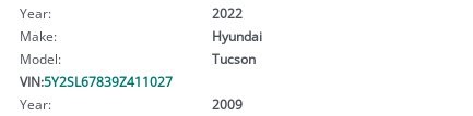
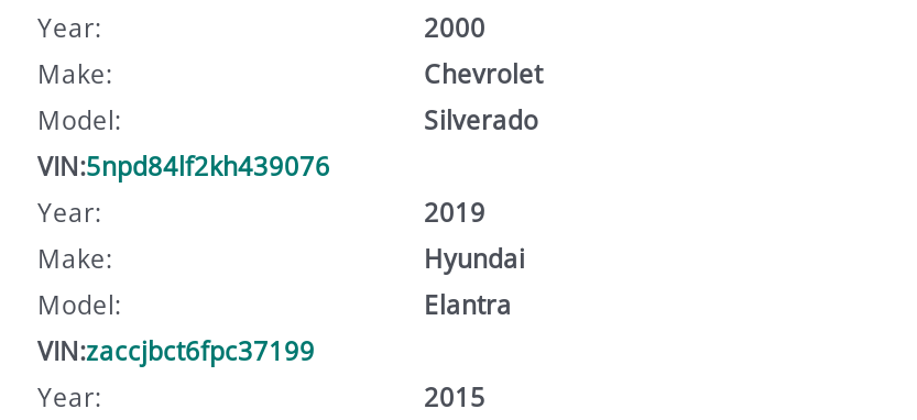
[211,4,242,21] 2022 -> [37,8,543,228] 2000 | Make: | Chevrolet | Model: | Silverado | VIN:5npd84lf2kh439076 | Year: | 2019
[20,49,255,89] Tucson | VIN:5Y2SL67839Z411027 -> [37,285,512,366] Elantra | VIN:zaccjbct6fpc37199
[211,95,242,112] 2009 -> [424,377,485,412] 2015

